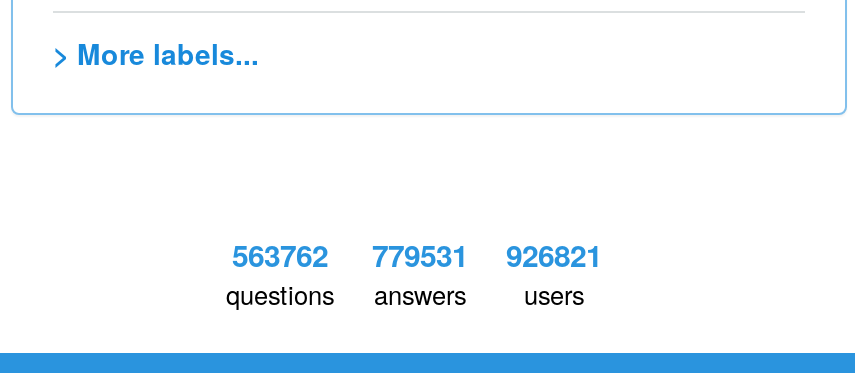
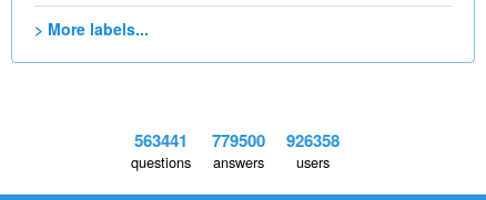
[232,233,328,277] 563762 -> [134,128,187,152] 563441
[372,233,468,277] 779531 -> [211,128,265,152] 779500
[506,233,602,277] 926821 -> [286,128,339,152] 926358

